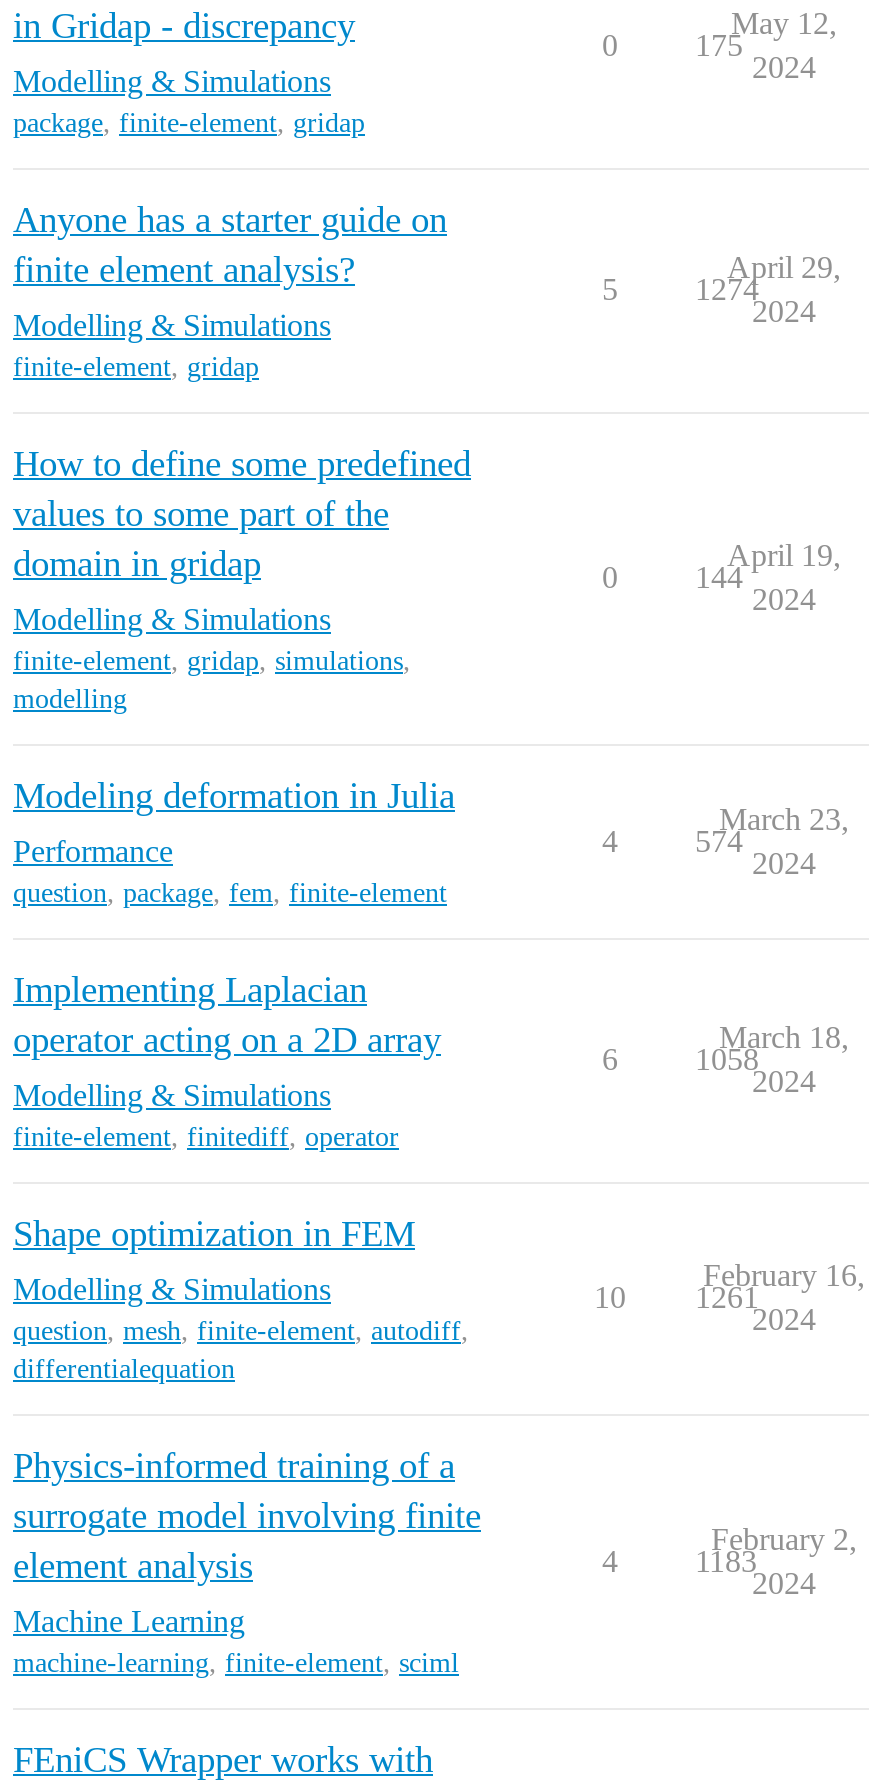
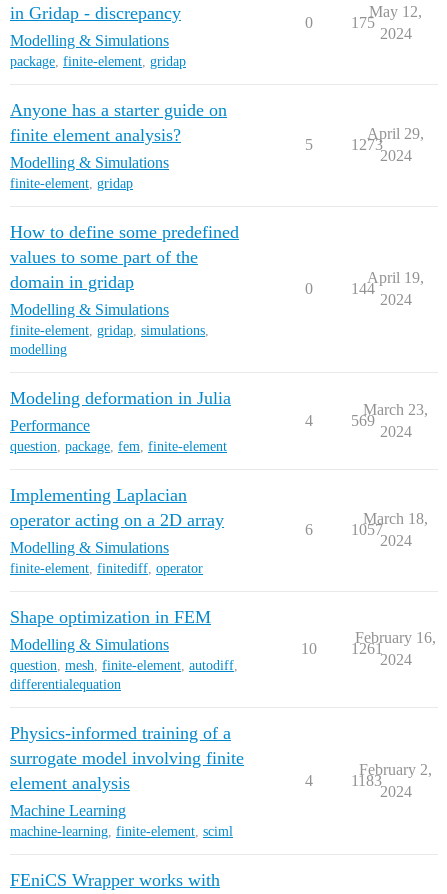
[695,272,759,306] 1274 -> [351,136,383,153] 1273
[695,824,743,858] 574 -> [351,412,375,429] 569
[695,1042,759,1076] 1058 -> [351,521,383,538] 1057

